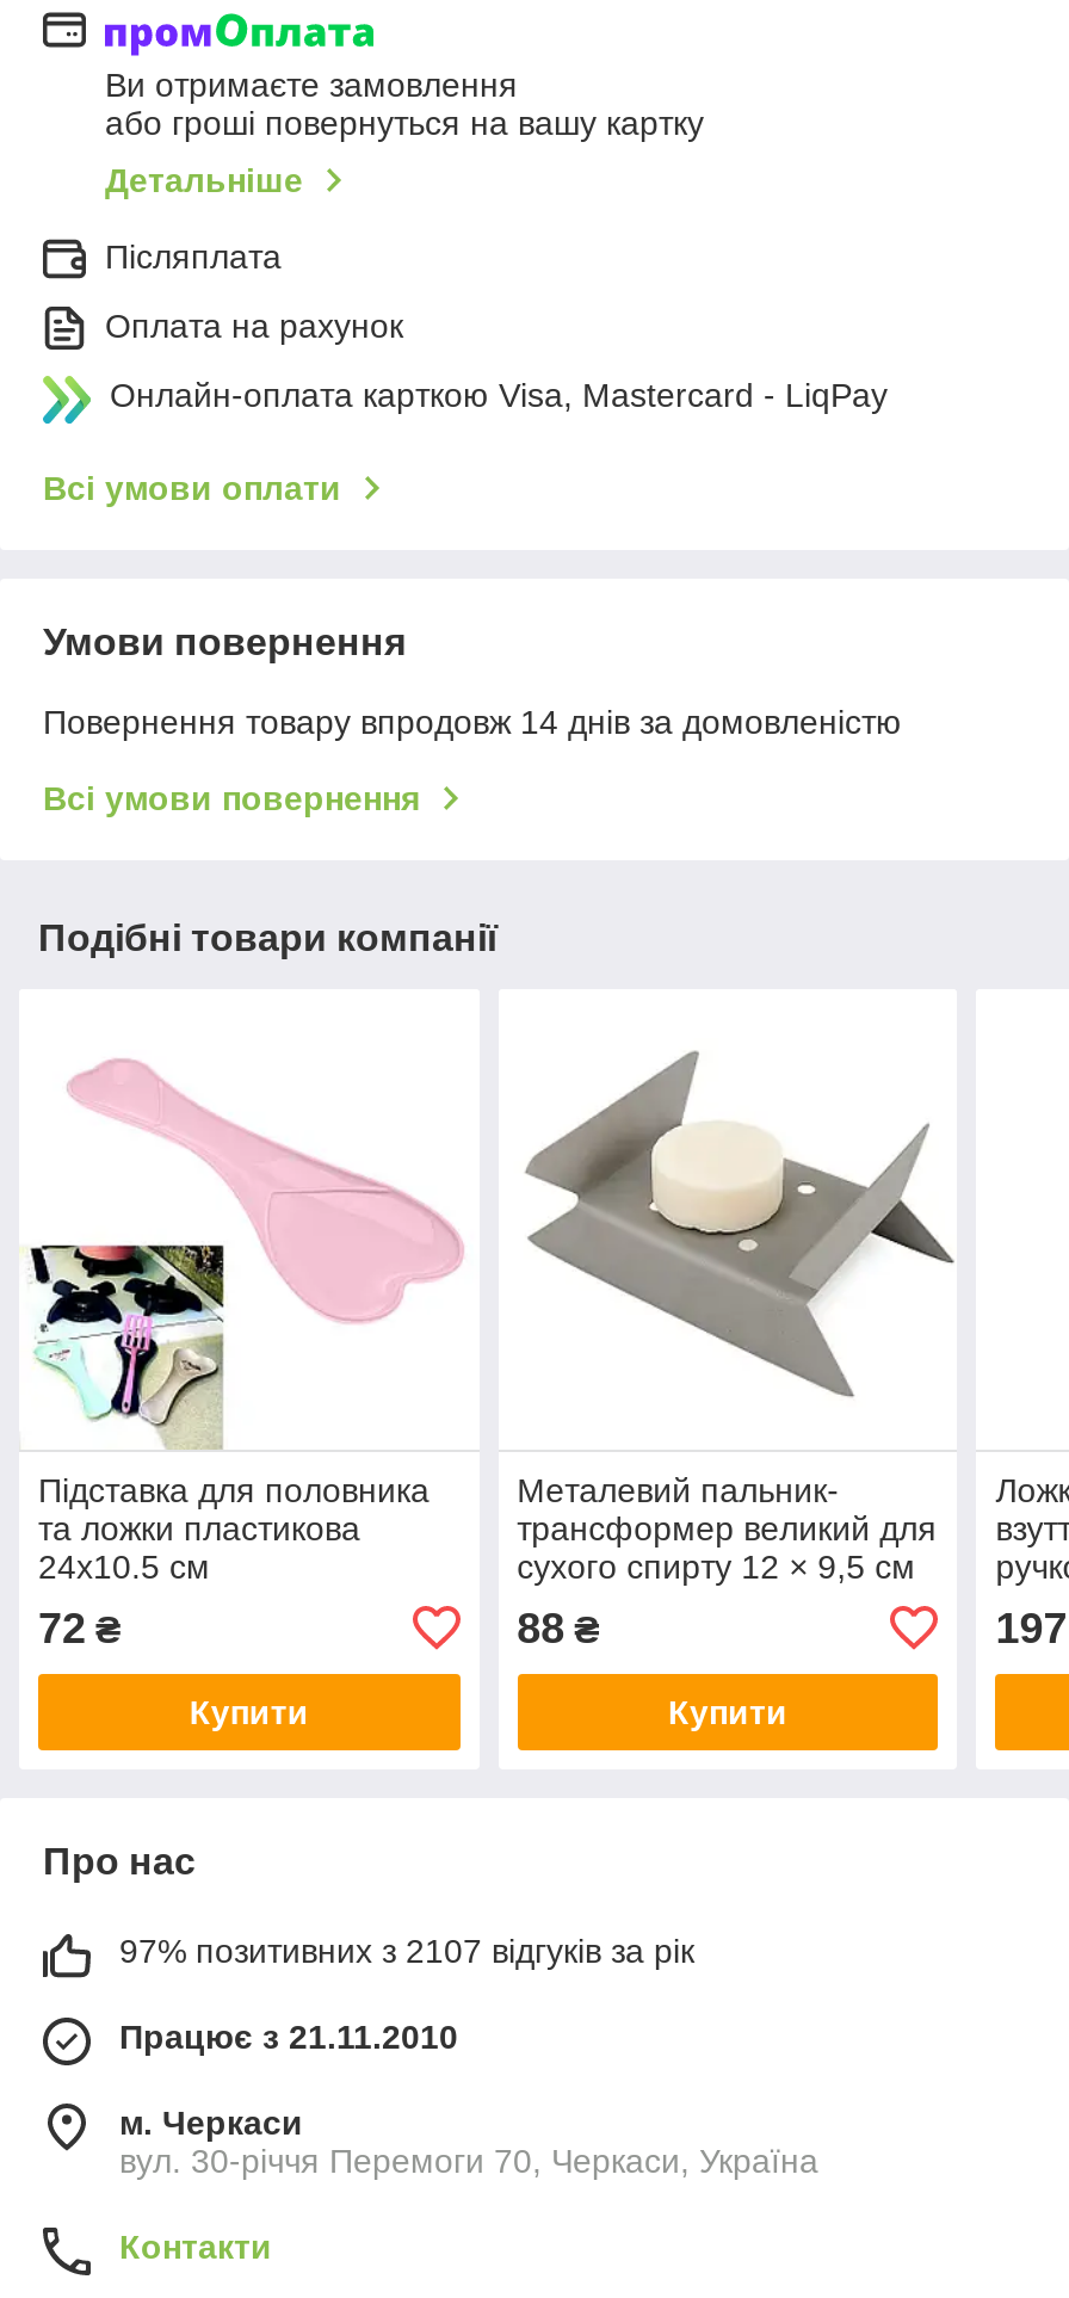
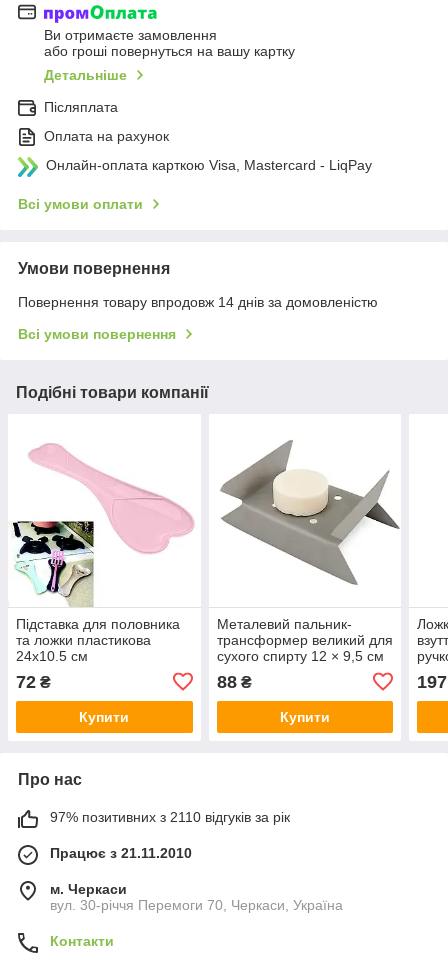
[119,1931,694,1969] 97% позитивних з 2107 відгуків за рік -> [50,809,290,825] 97% позитивних з 2110 відгуків за рік

